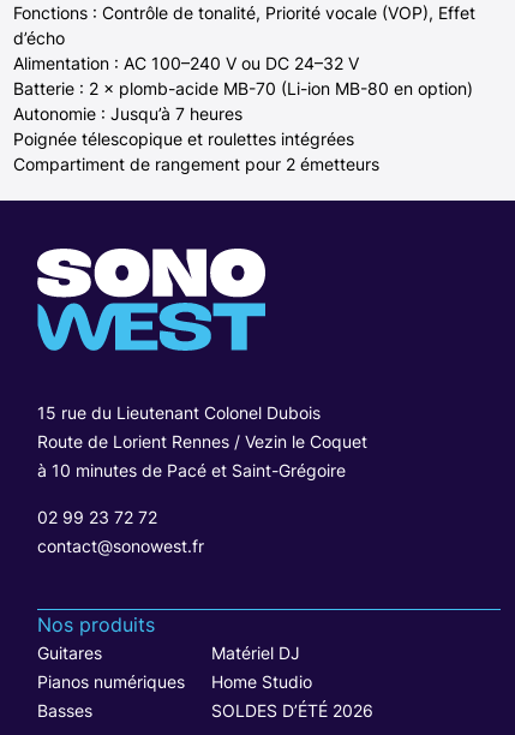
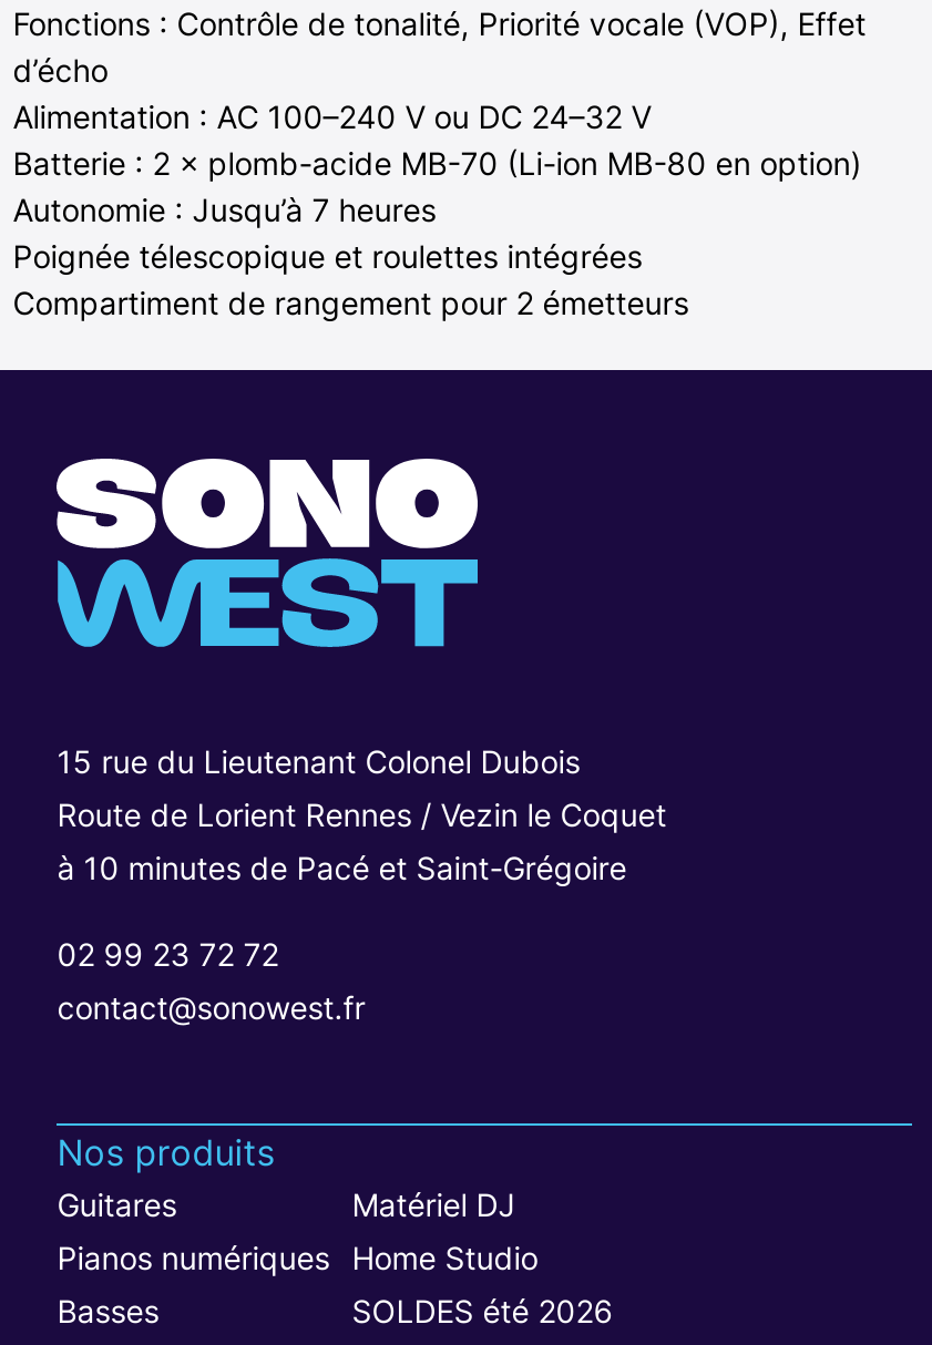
[212,700,374,721] SOLDES D’ÉTÉ 2026 -> [352,1292,613,1330] SOLDES été 2026

